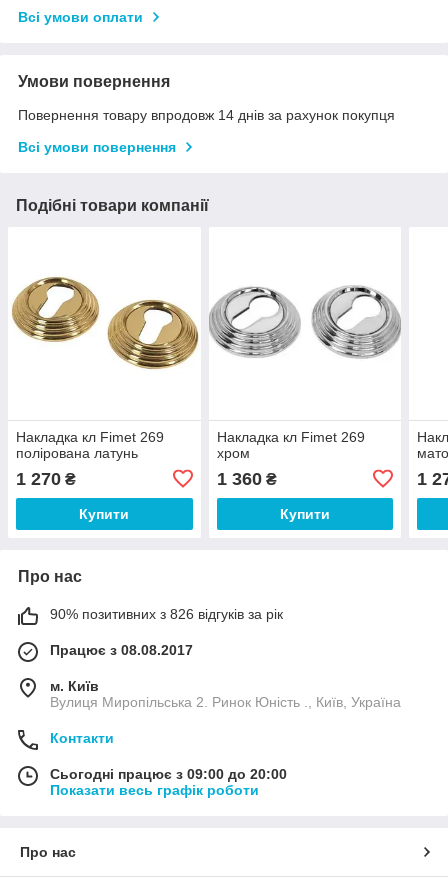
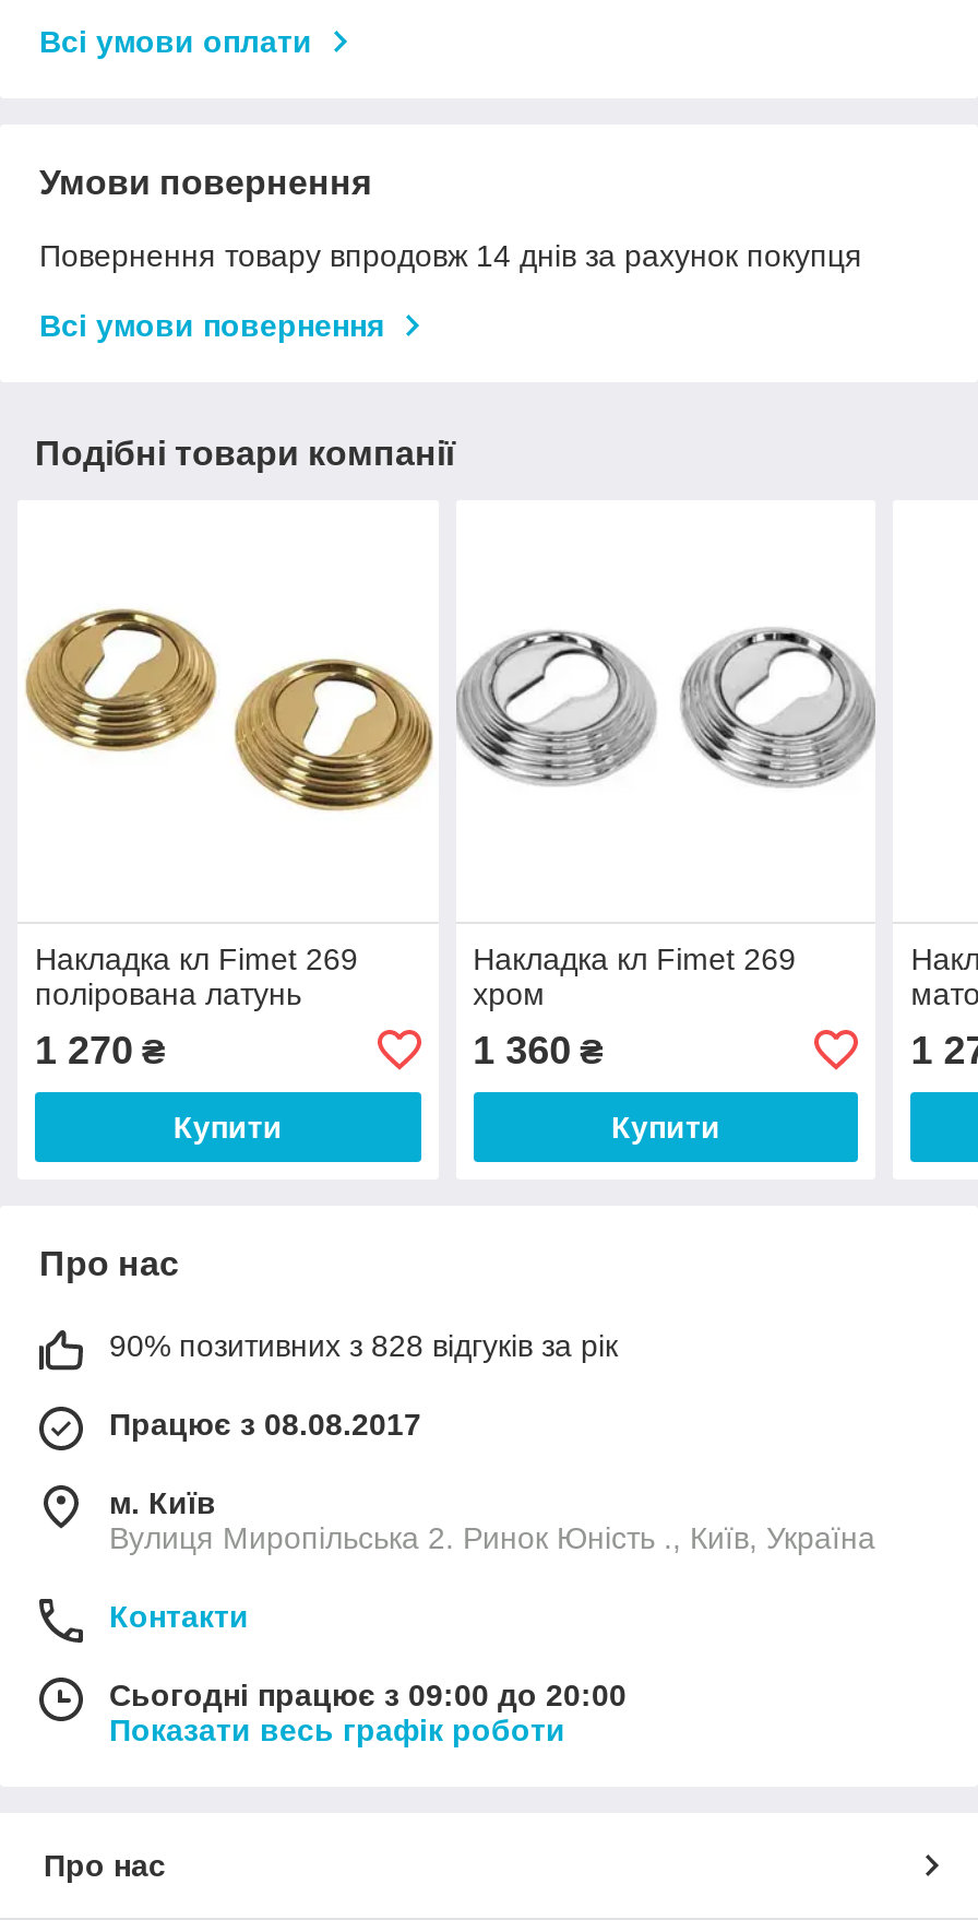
[50,606,283,622] 90% позитивних з 826 відгуків за рік -> [109,1328,618,1363] 90% позитивних з 828 відгуків за рік

